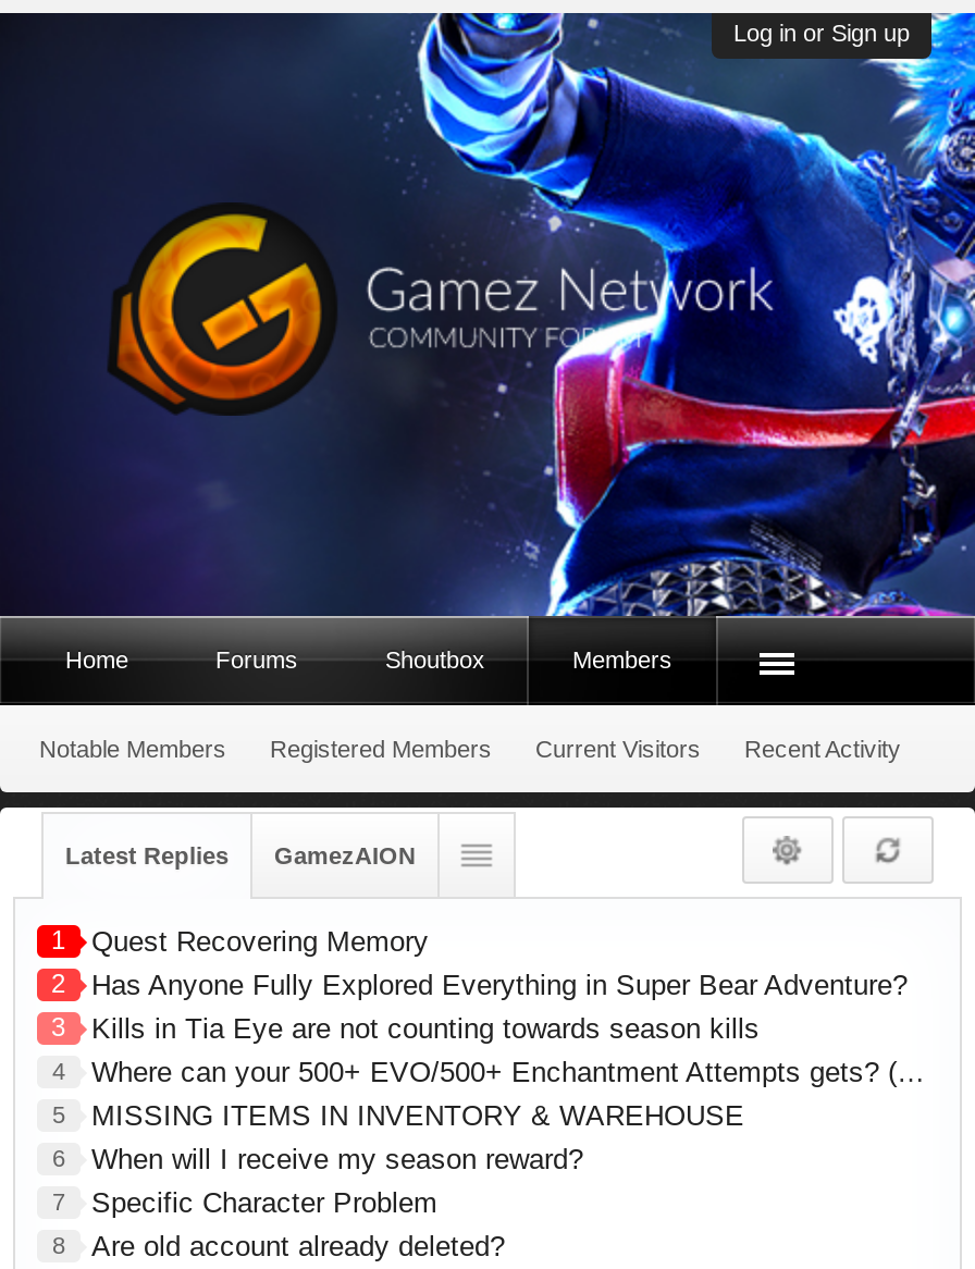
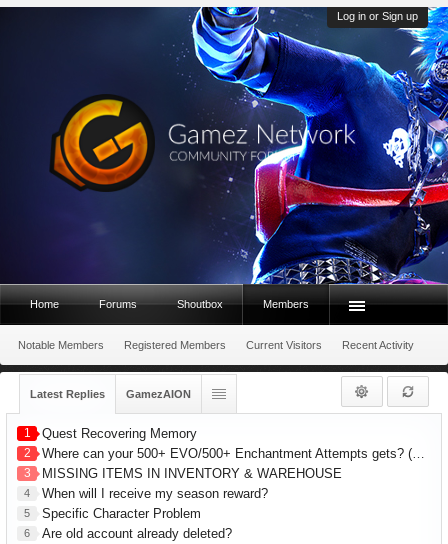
[51,969,908,1085] Has Anyone Fully Explored Everything in Super Bear Adventure? | 3 | Kills in Tia Eye are not counting towards season kills | 4 -> none
[52,1100,744,1133] 5 MISSING ITEMS IN INVENTORY & WAREHOUSE -> [23,466,342,481] 3 MISSING ITEMS IN INVENTORY & WAREHOUSE
[52,1143,583,1176] 6 When will I receive my season reward? -> [24,486,268,501] 4 When will I receive my season reward?
[52,1187,437,1220] 7 Specific Character Problem -> [24,506,201,521] 5 Specific Character Problem
[52,1230,505,1263] 8 Are old account already deleted? -> [24,526,232,541] 6 Are old account already deleted?

